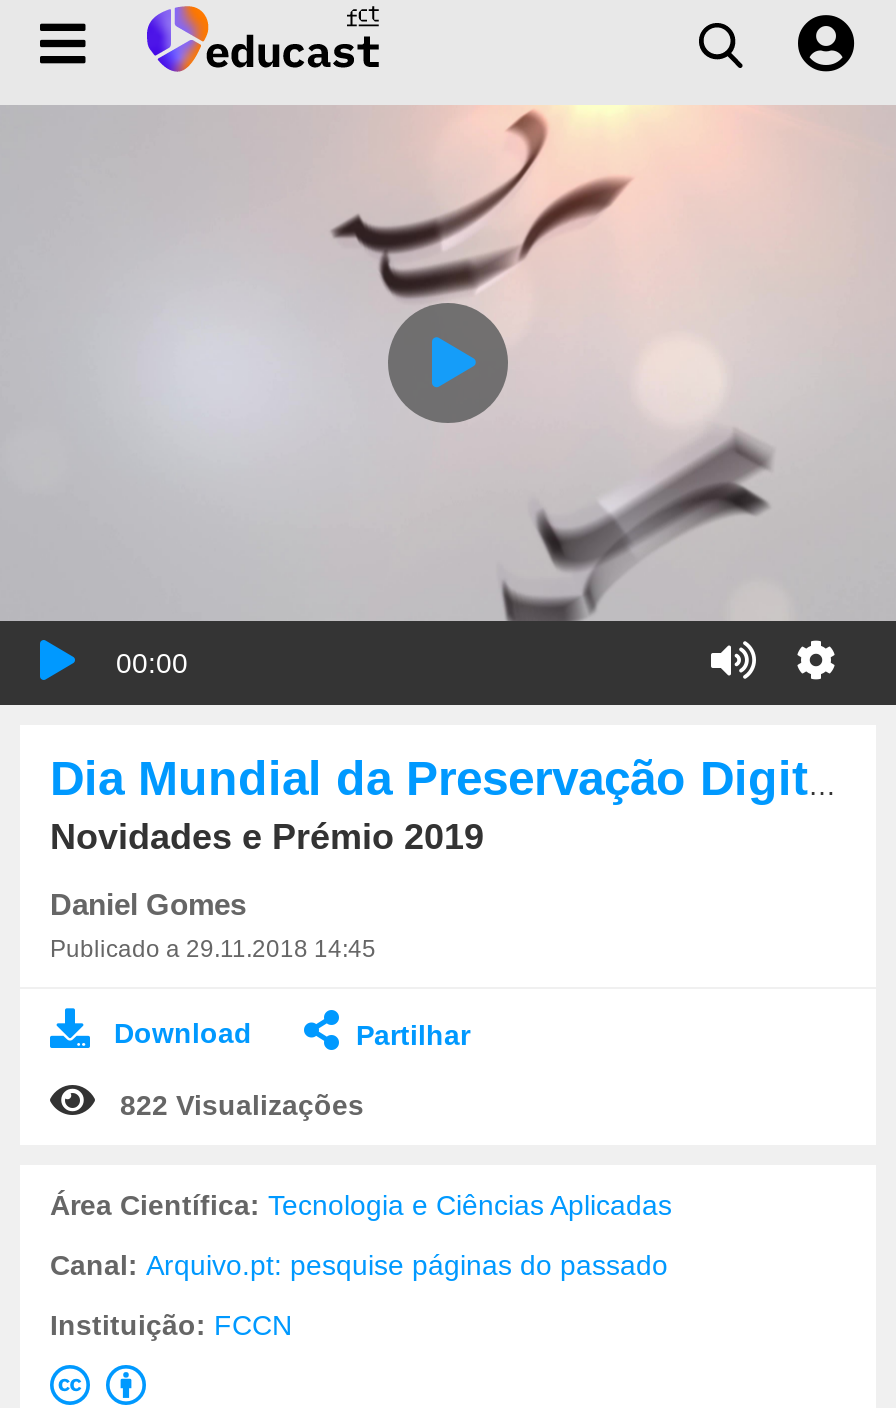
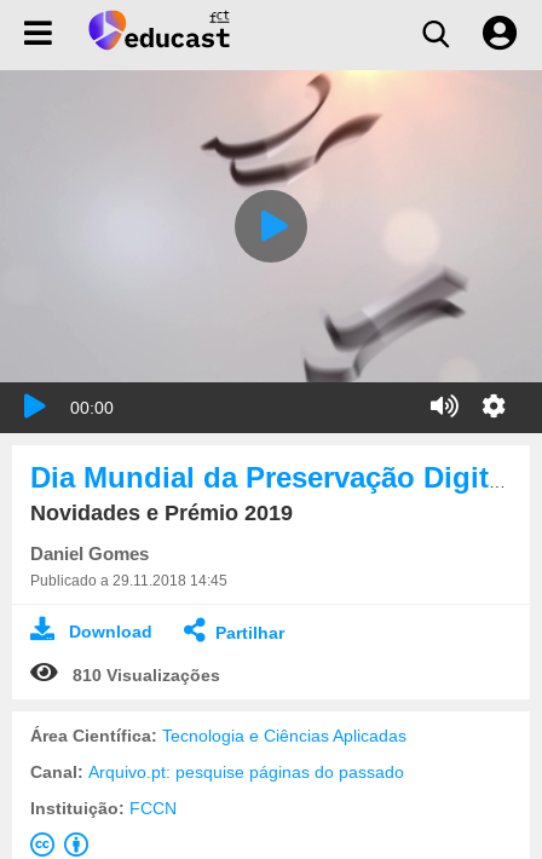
[120,1088,364,1120] 822 Visualizações -> [73,665,220,684] 810 Visualizações

